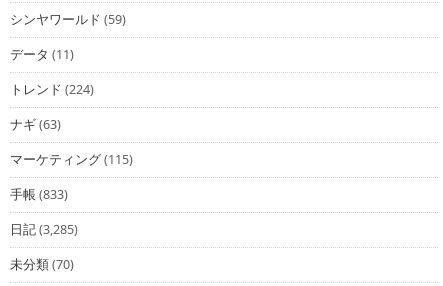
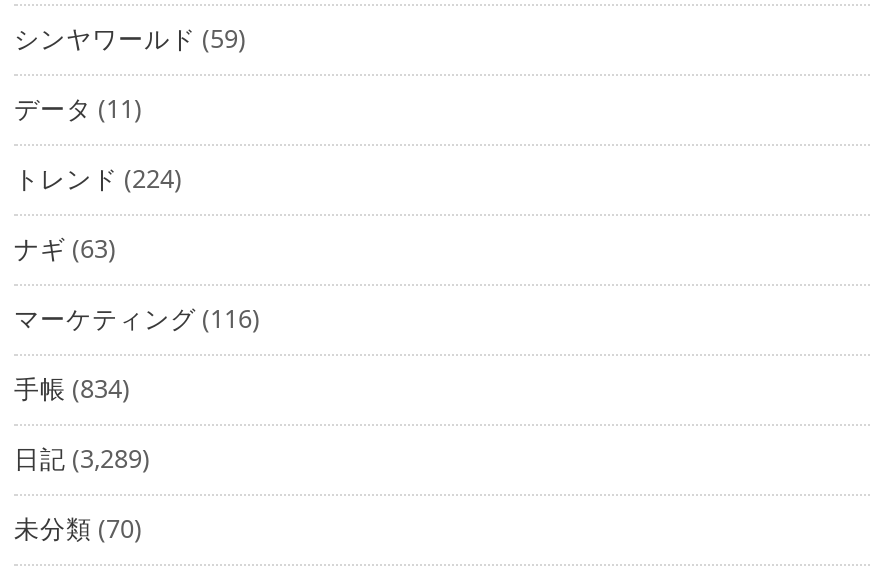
[10,151,133,168] マーケティング(115) -> [14,303,260,337] マーケティング(116)
[10,186,68,203] 手帳(833) -> [14,373,130,407] 手帳(834)
[10,221,78,238] 日記(3,285) -> [14,443,150,477] 日記(3,289)

